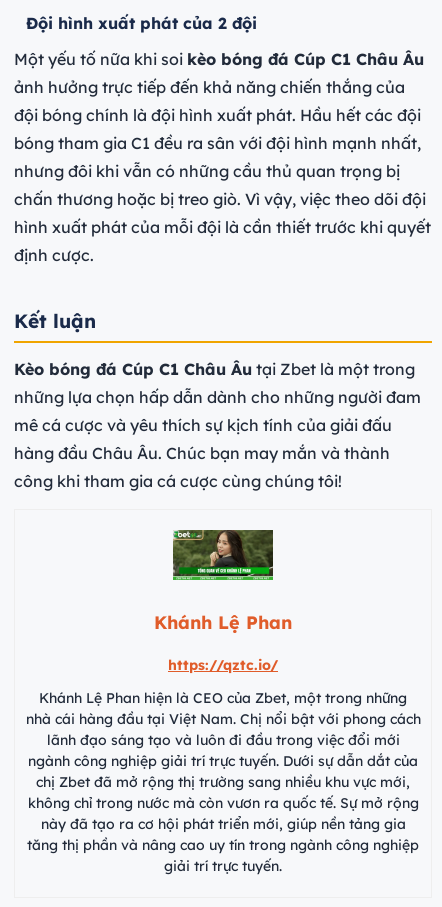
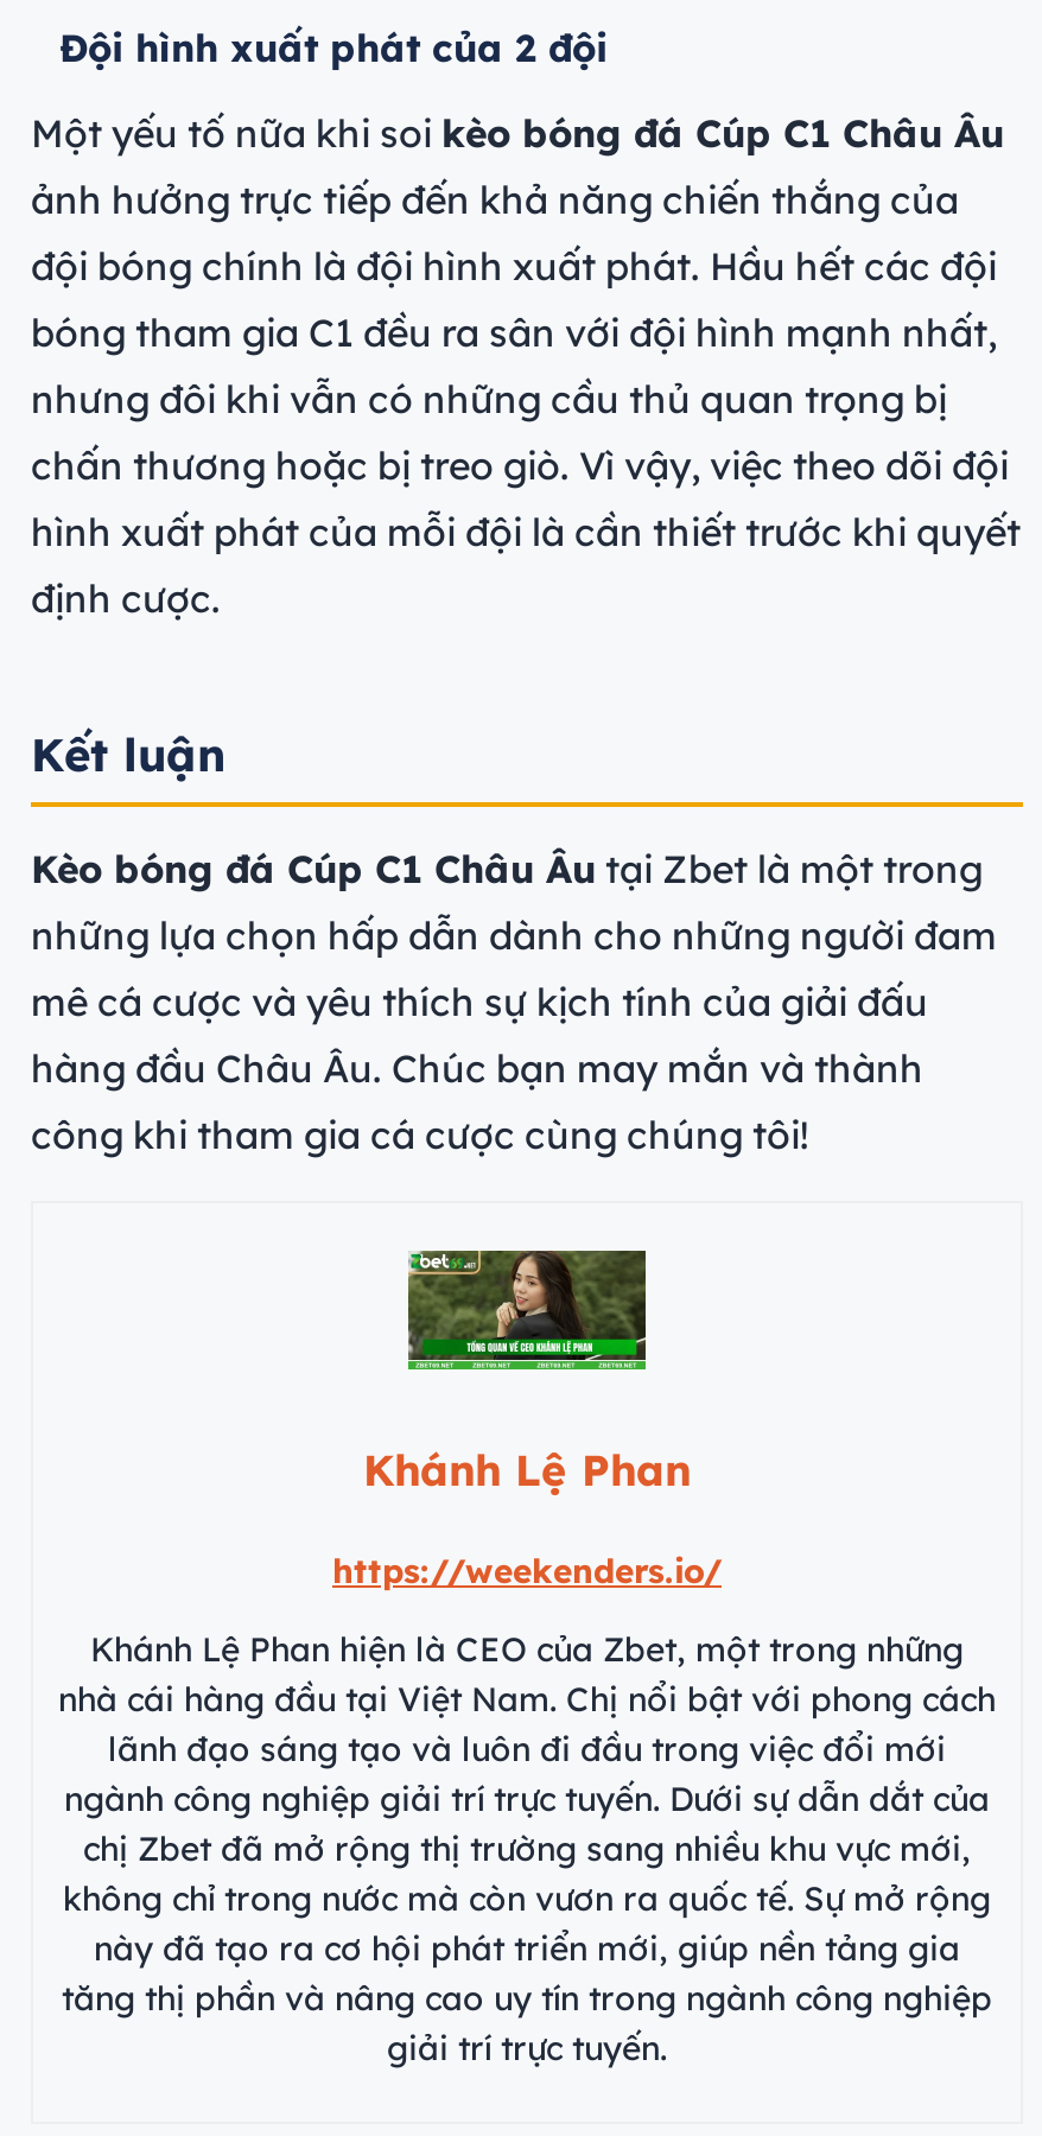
[168,656,278,674] https://qztc.io/ -> [332,1550,722,1593] https://weekenders.io/

